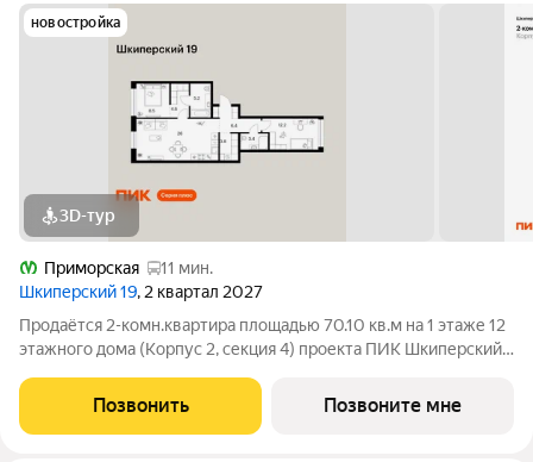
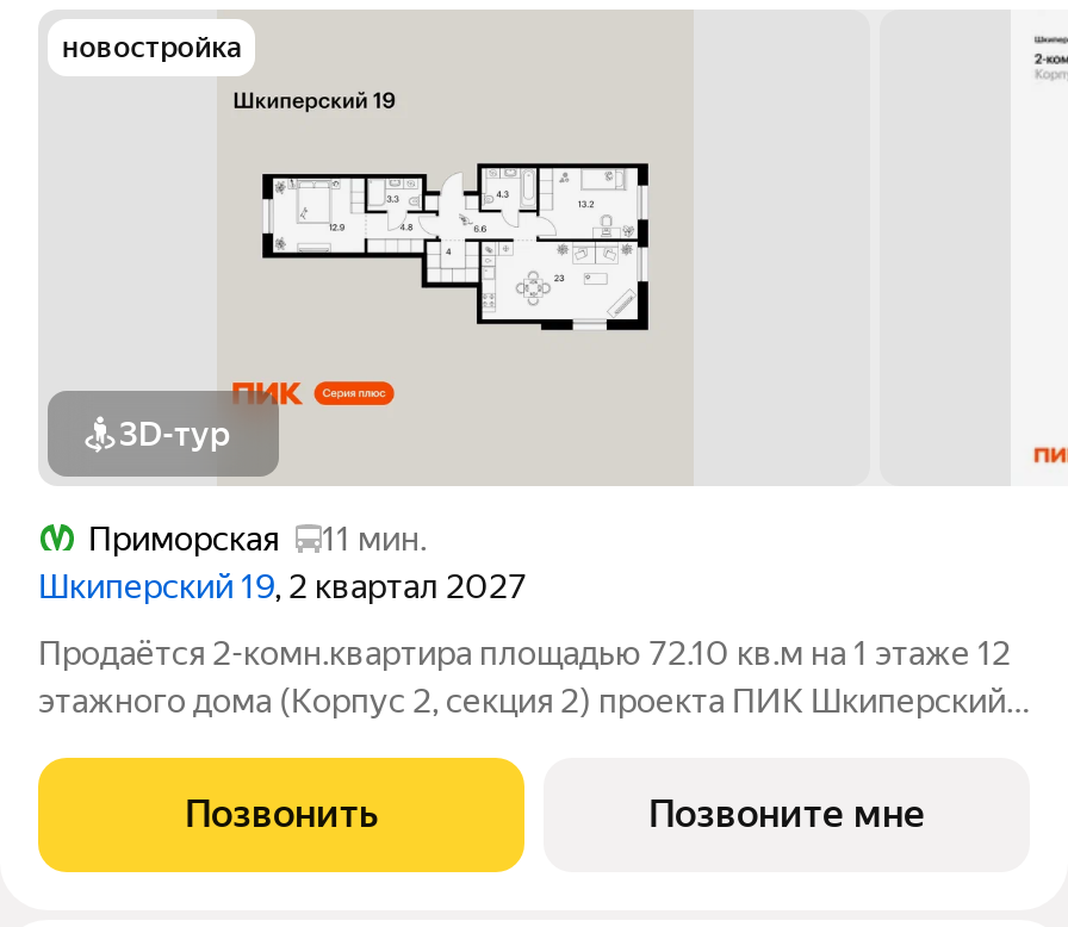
[130,80,324,164] [image] -> [260,160,651,334] [image]
[19,316,506,335] Продаётся 2-комн.квартира площадью 70.10 кв.м на 1 этаже 12 -> [38,634,1011,672] Продаётся 2-комн.квартира площадью 72.10 кв.м на 1 этаже 12
[19,340,502,359] этажного дома (Корпус 2, секция 4) проекта ПИК Шкиперский -> [38,682,1006,720] этажного дома (Корпус 2, секция 2) проекта ПИК Шкиперский

